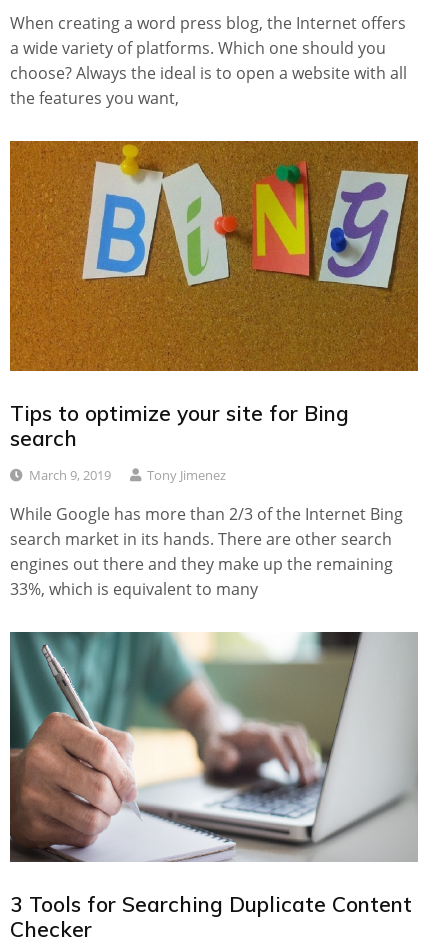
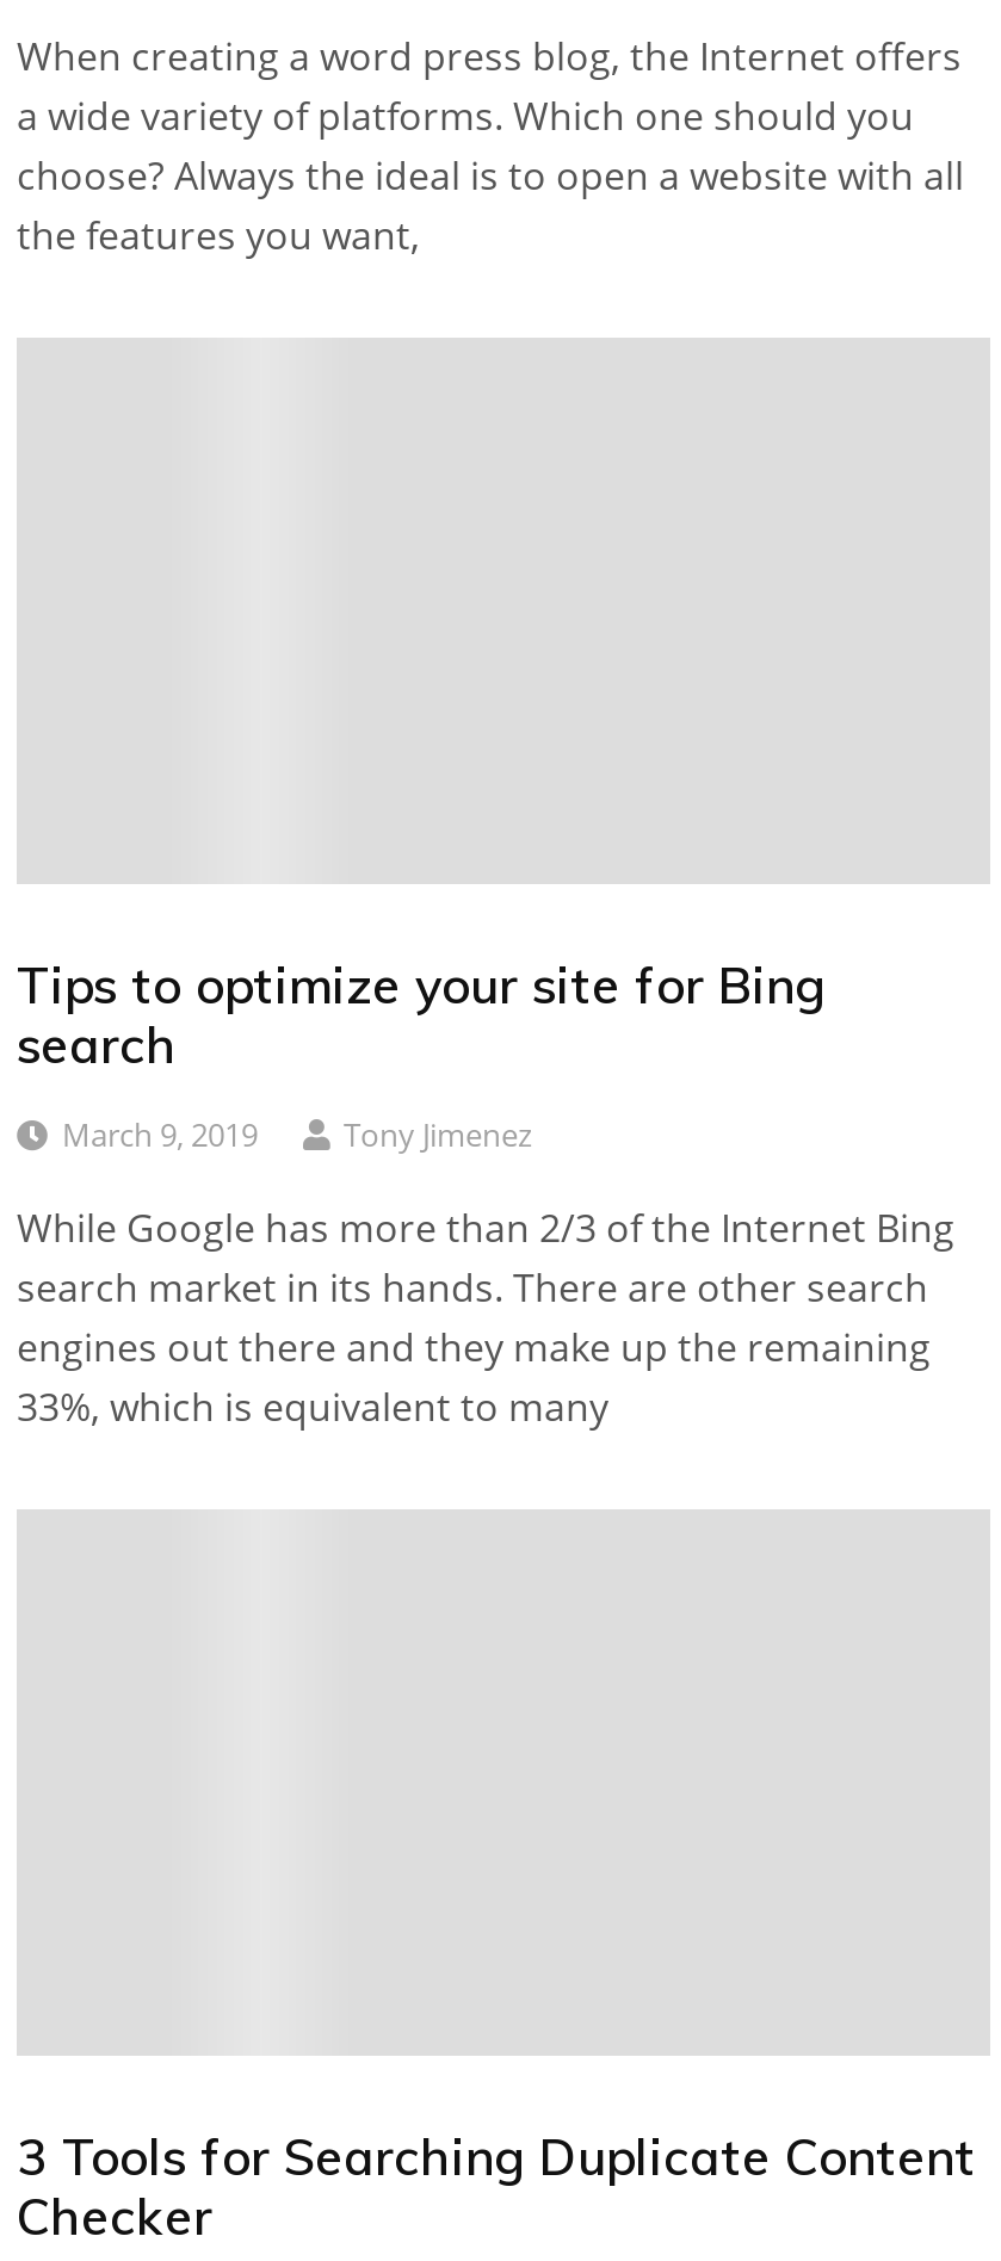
[9,140,419,372] [image] -> none
[9,631,418,863] [image] -> none

